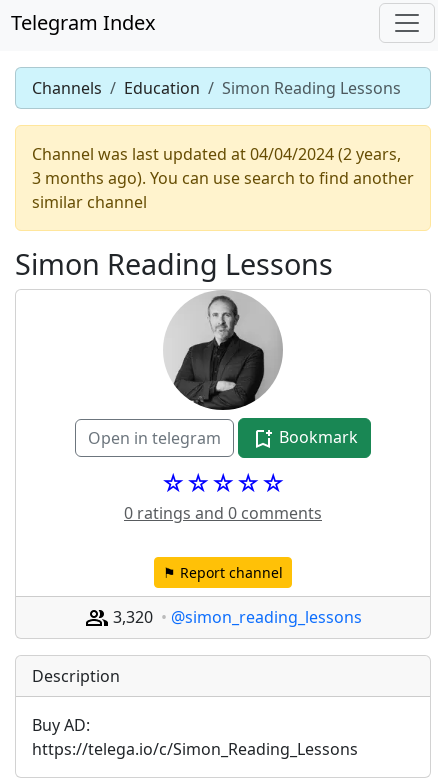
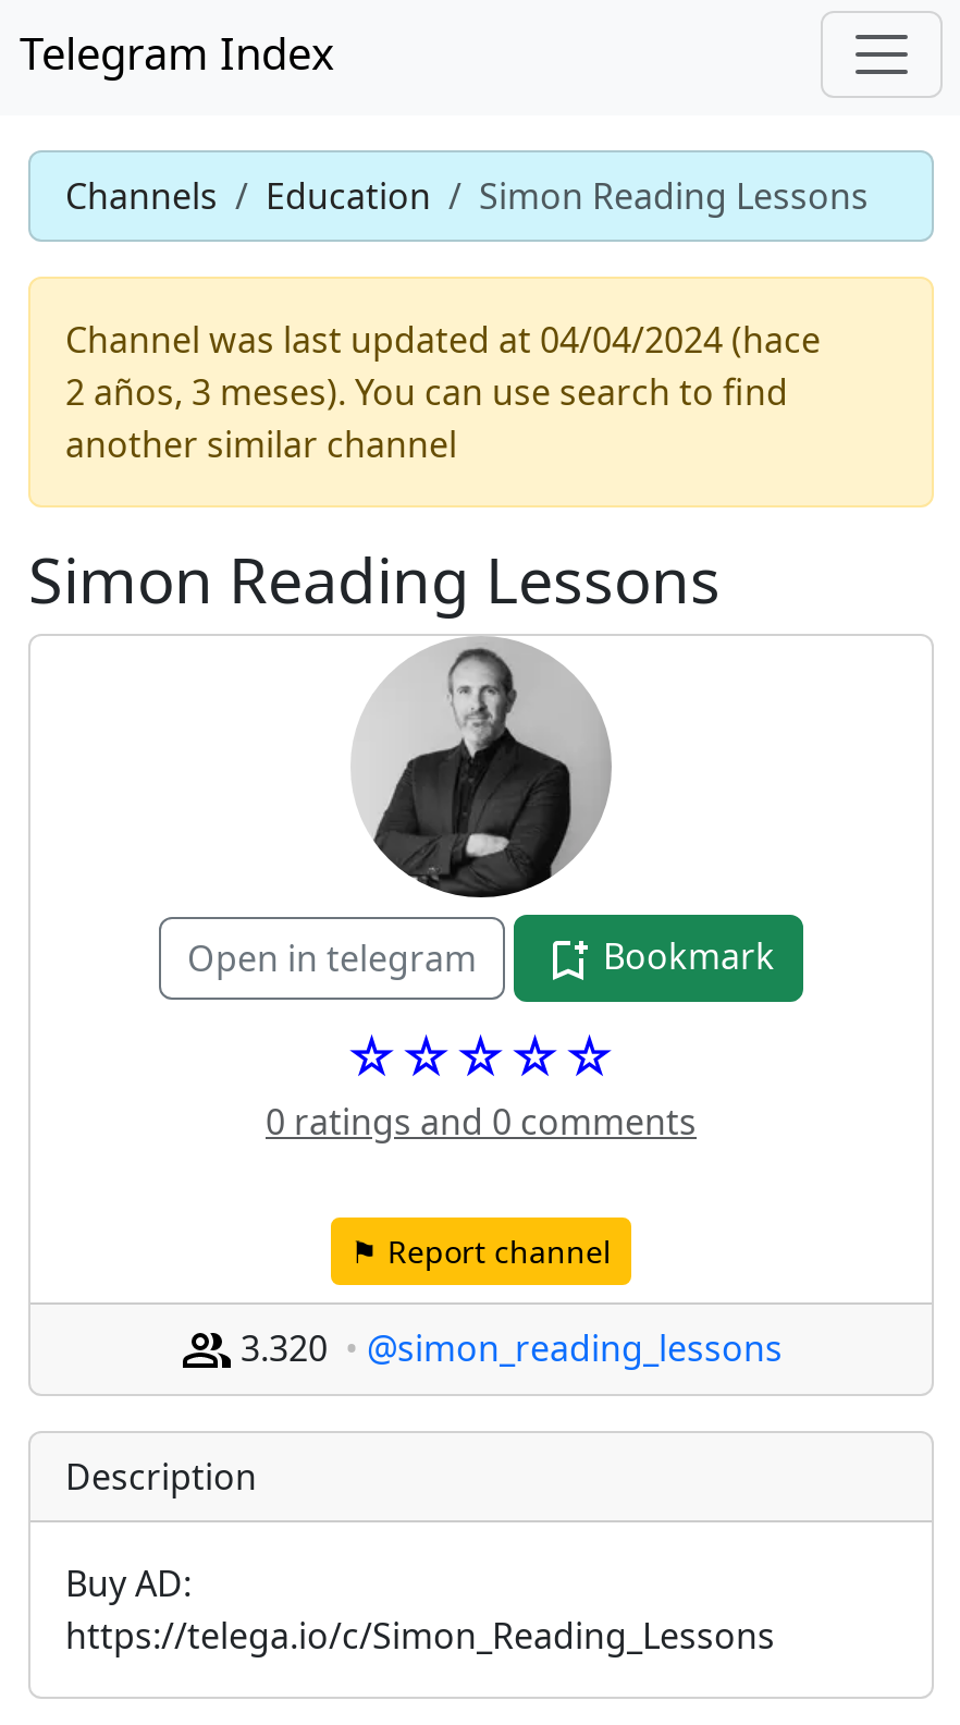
[32,143,414,213] Channel was last updated at 04/04/2024 (2 years, | 3 months ago). You can use search to find another | similar channel -> [65,316,821,468] Channel was last updated at 04/04/2024 (hace | 2 años, 3 meses). You can use search to find | another similar channel
[112,606,361,628] 3,320 @simon_reading_lessons -> [241,1324,783,1372] 3.320 @simon_reading_lessons

